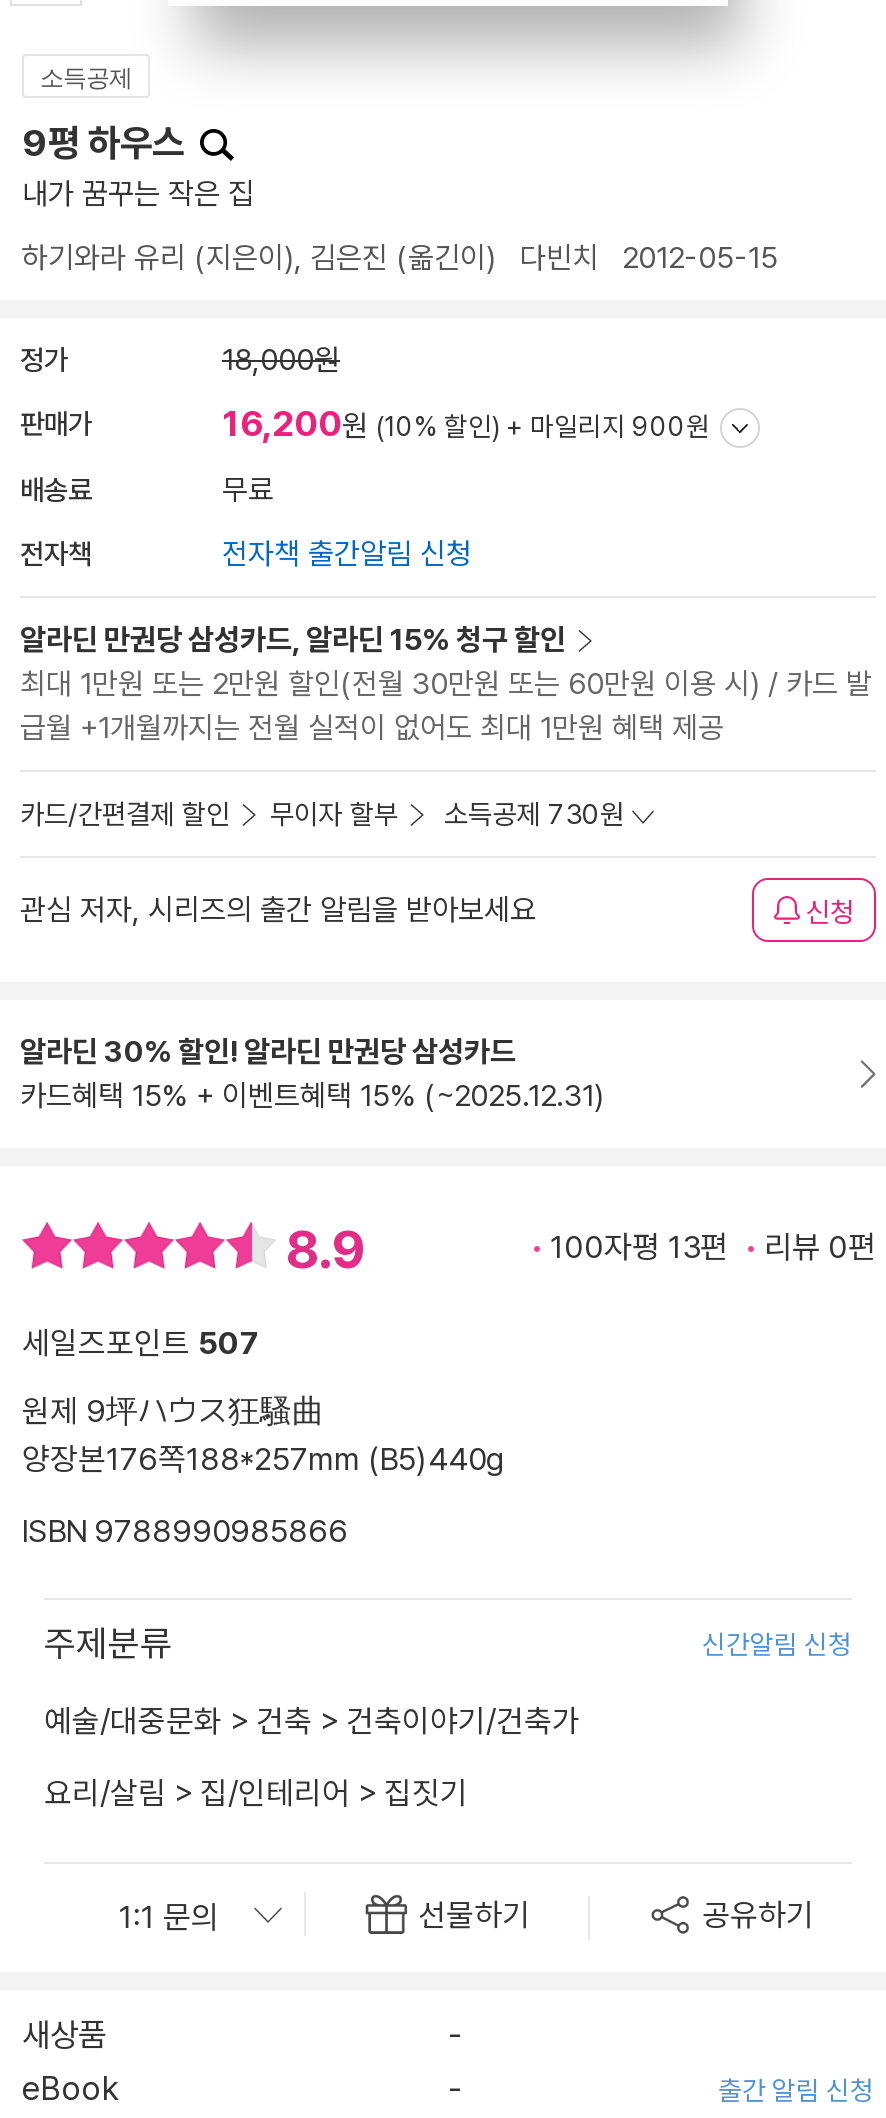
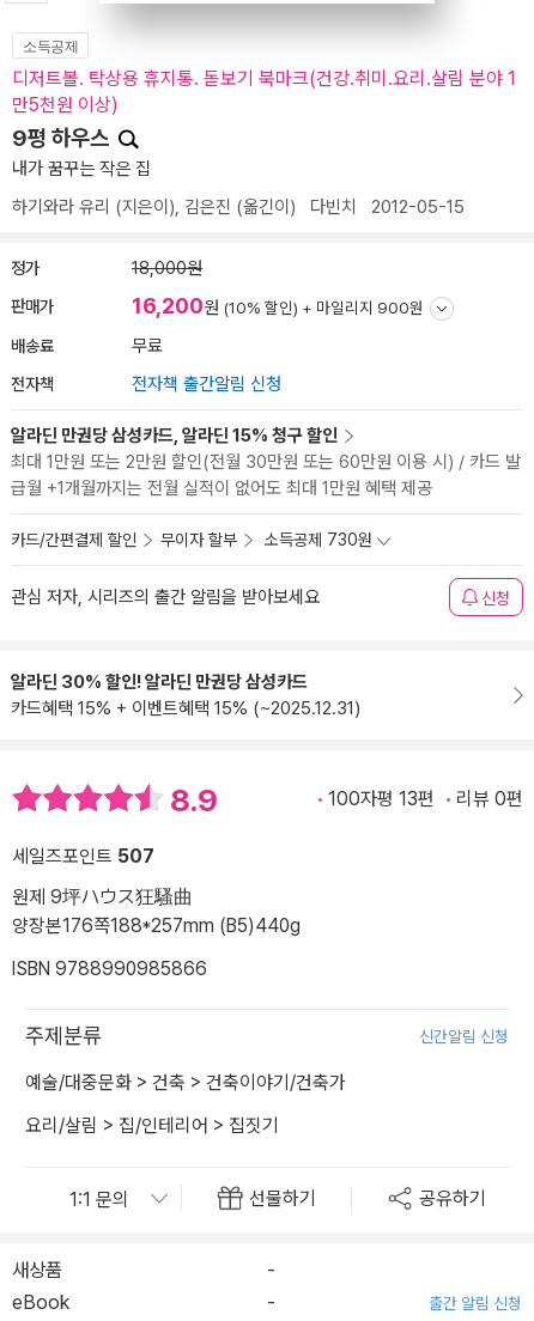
none -> [12,67,516,116] 디저트볼. 탁상용 휴지통. 돋보기 북마크(건강.취미.요리.살림 분야 1 | 만5천원 이상)

